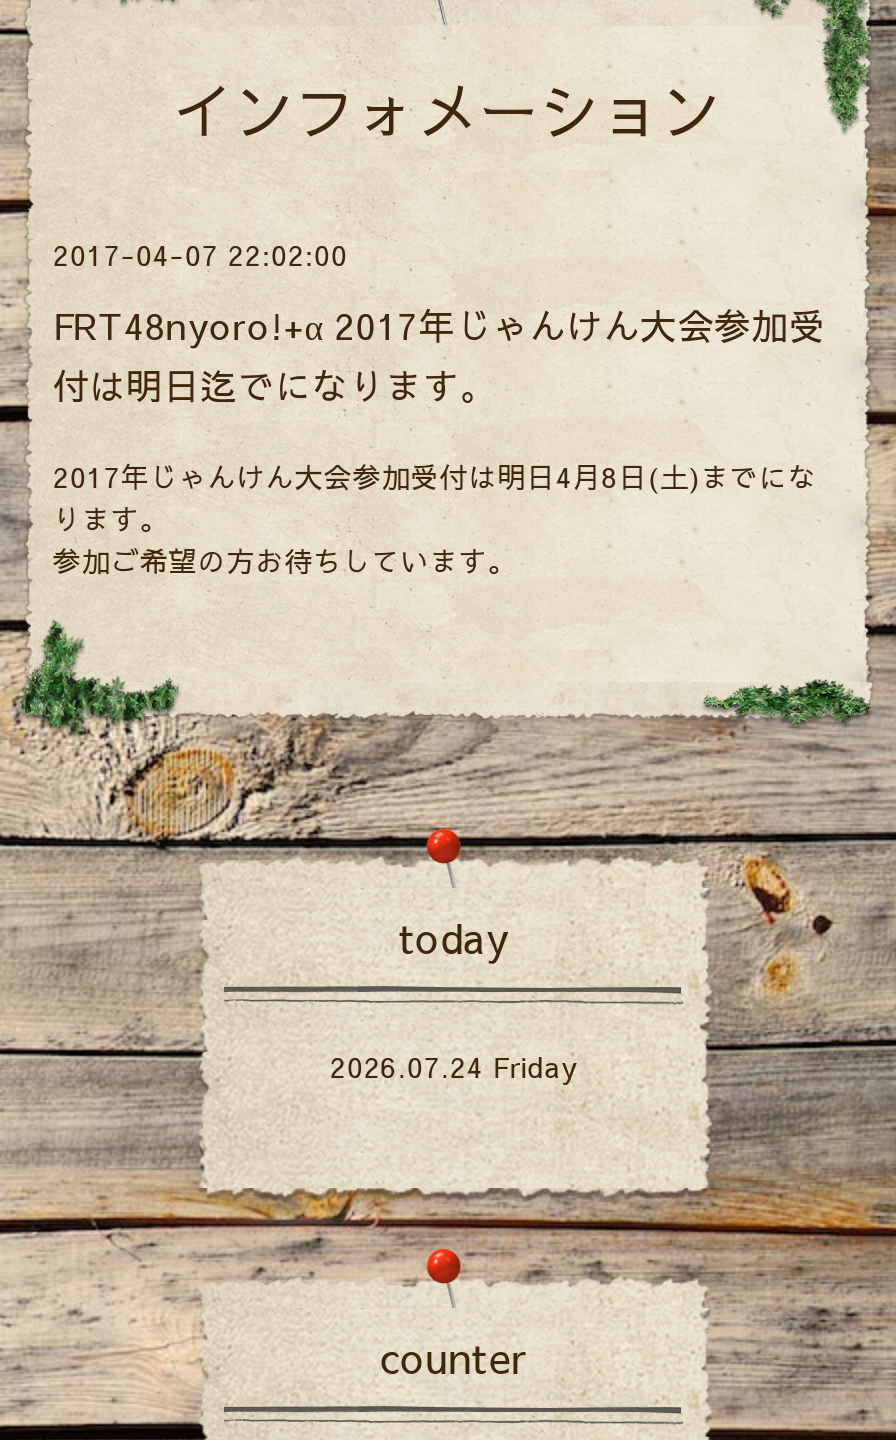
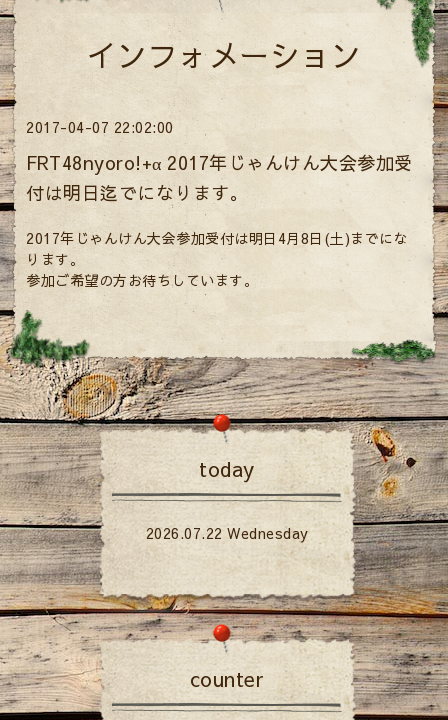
[330,1047,578,1087] 2026.07.24 Friday -> [145,523,308,543] 2026.07.22 Wednesday

